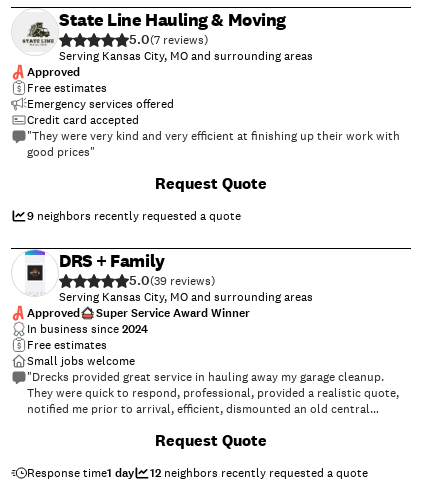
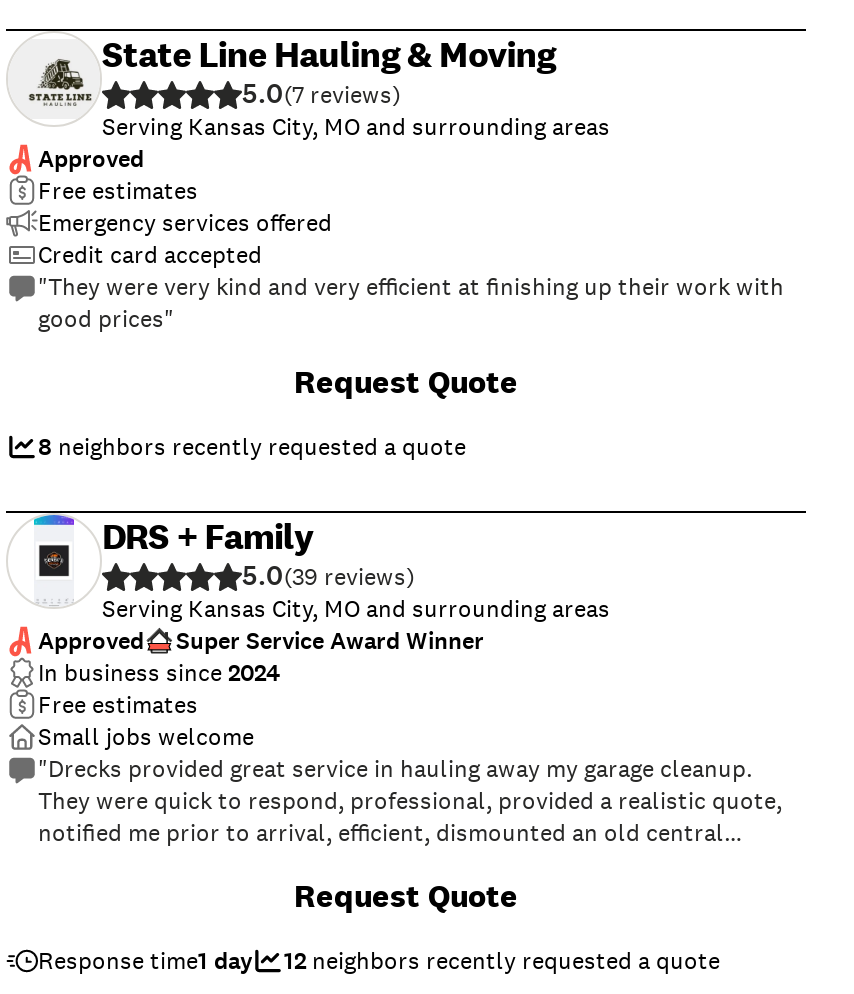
[27,208,241,224] 9 neighbors recently requested a quote -> [38,431,466,463] 8 neighbors recently requested a quote

